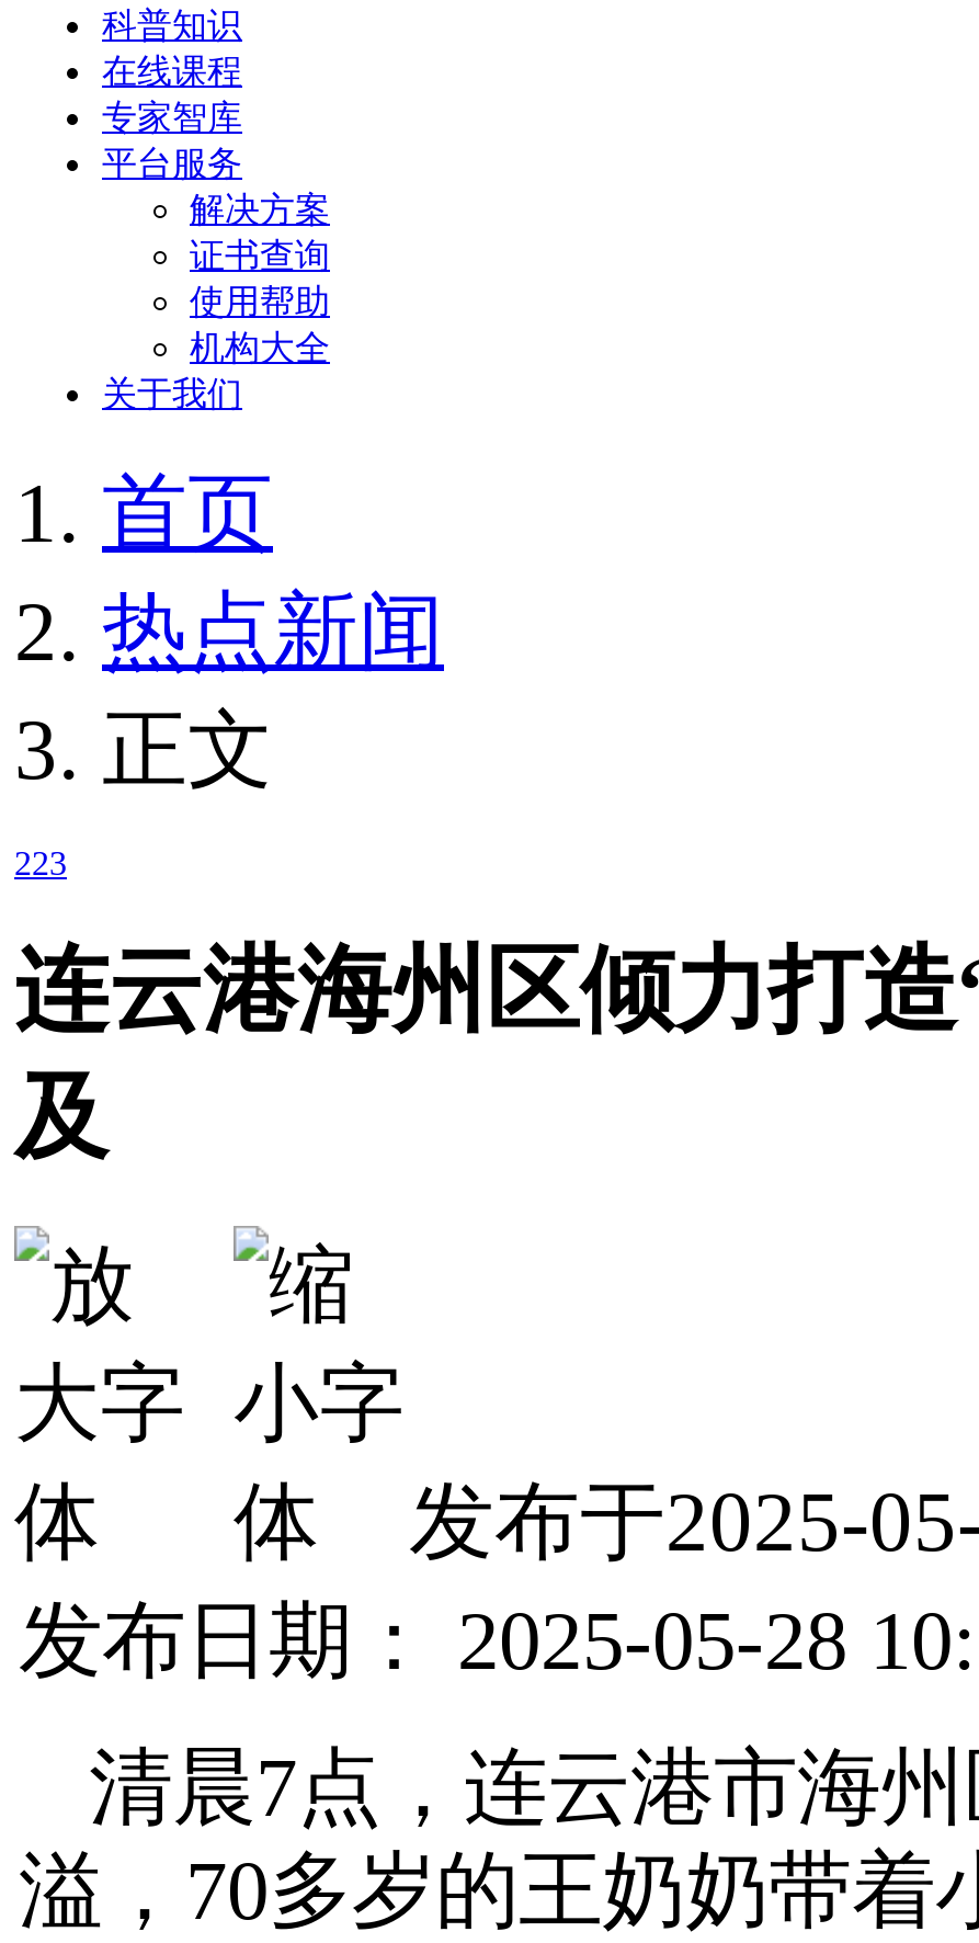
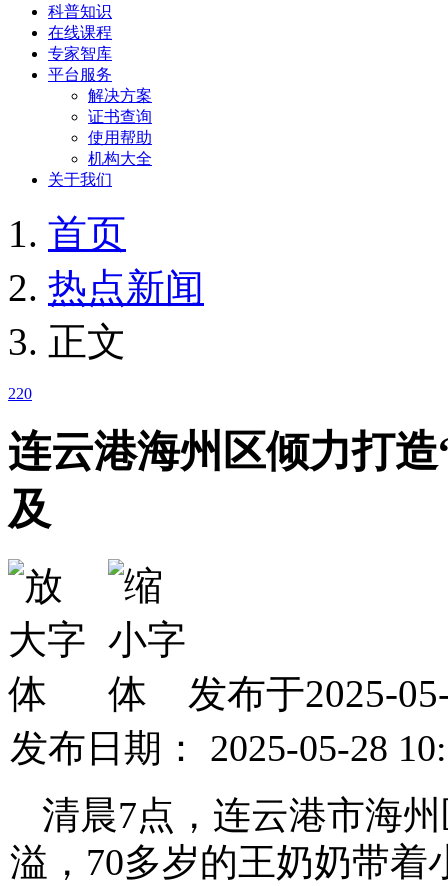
[14,844,67,882] 223 -> [8,385,32,402] 220

